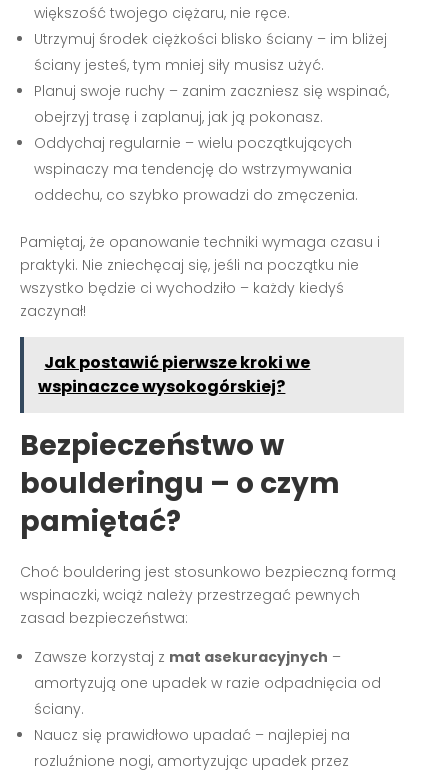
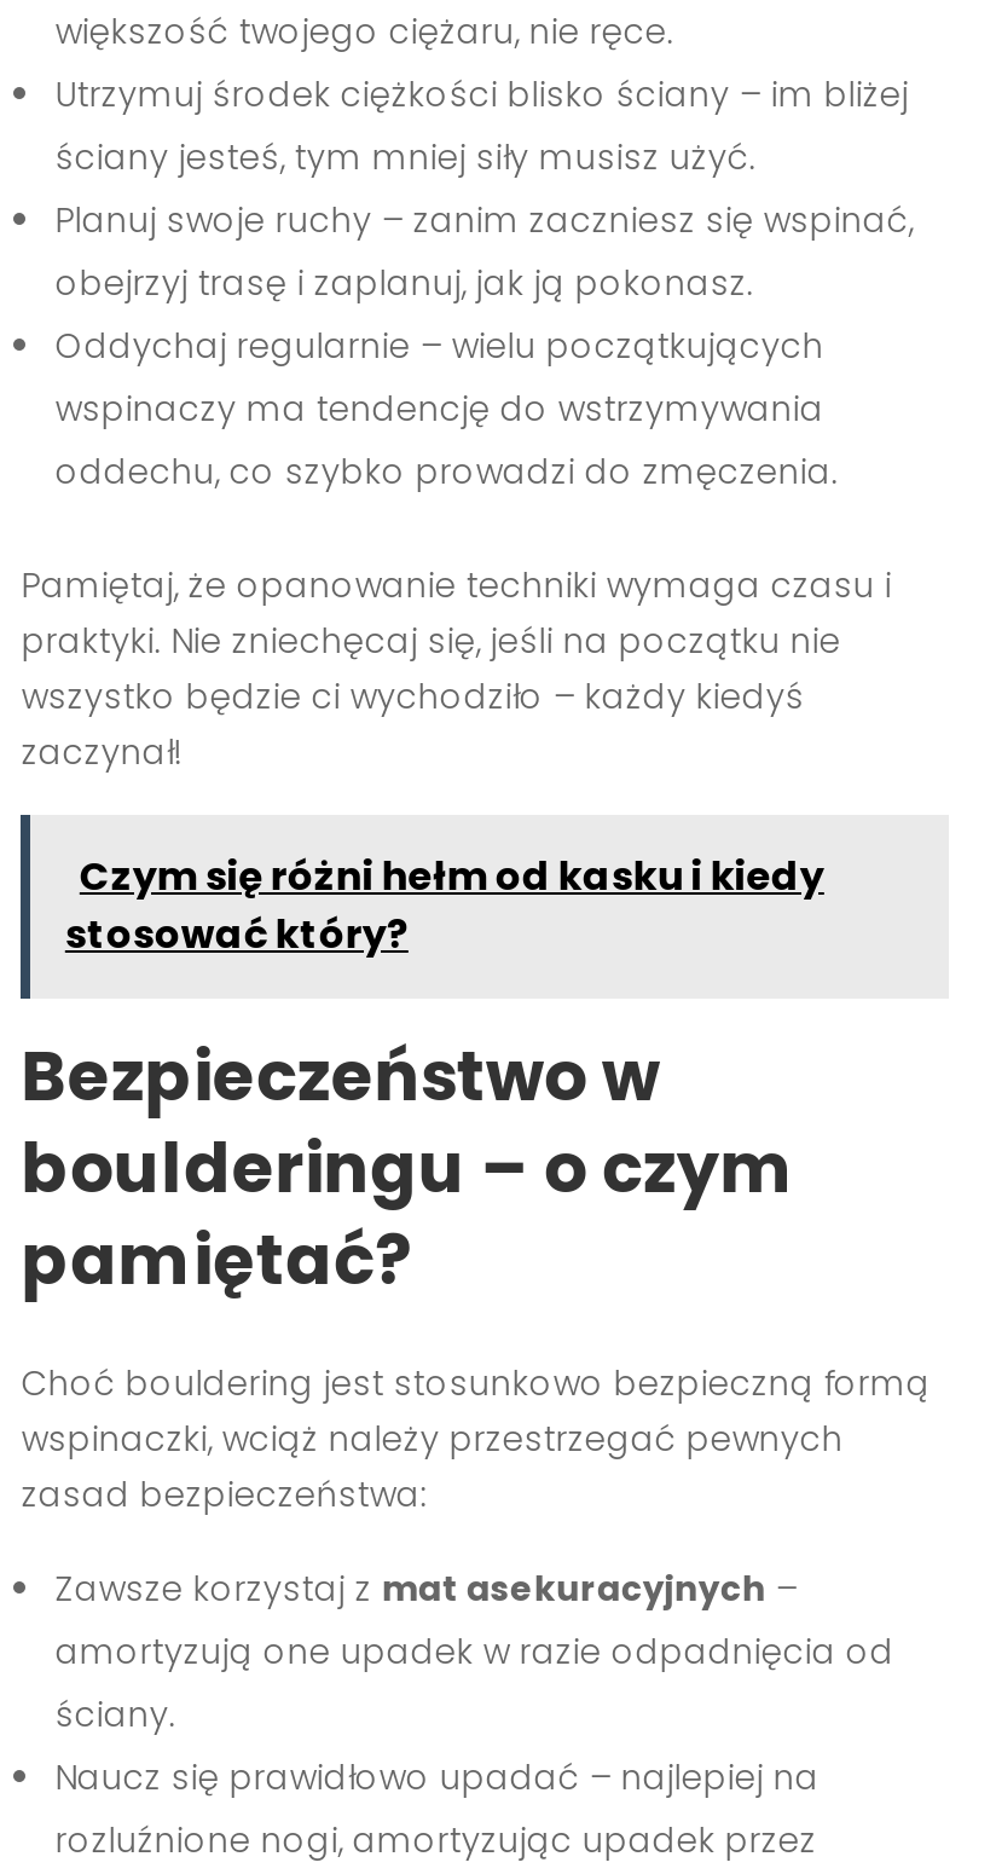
[38,351,310,398] Jak postawić pierwsze kroki we | wspinaczce wysokogórskiej? -> [65,848,824,962] Czym się różni hełm od kasku i kiedy | stosować który?

